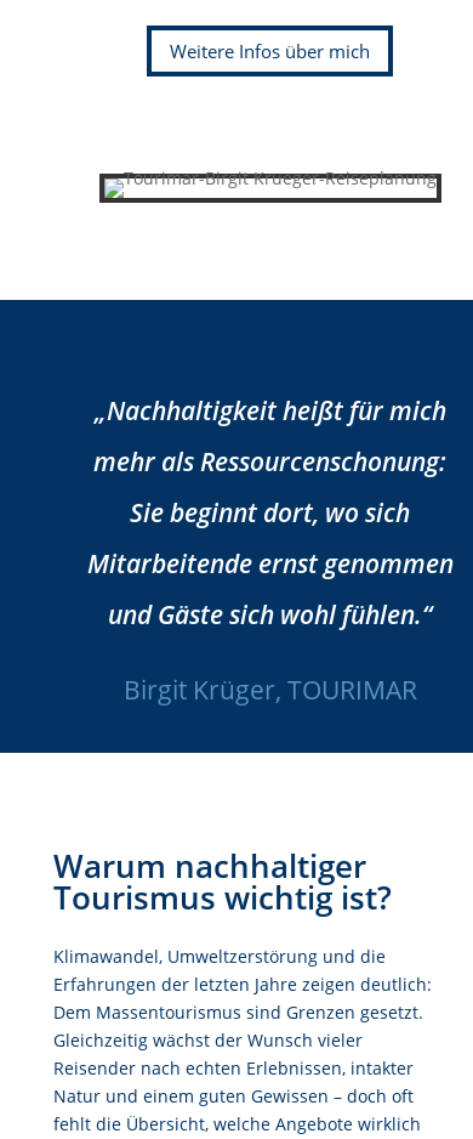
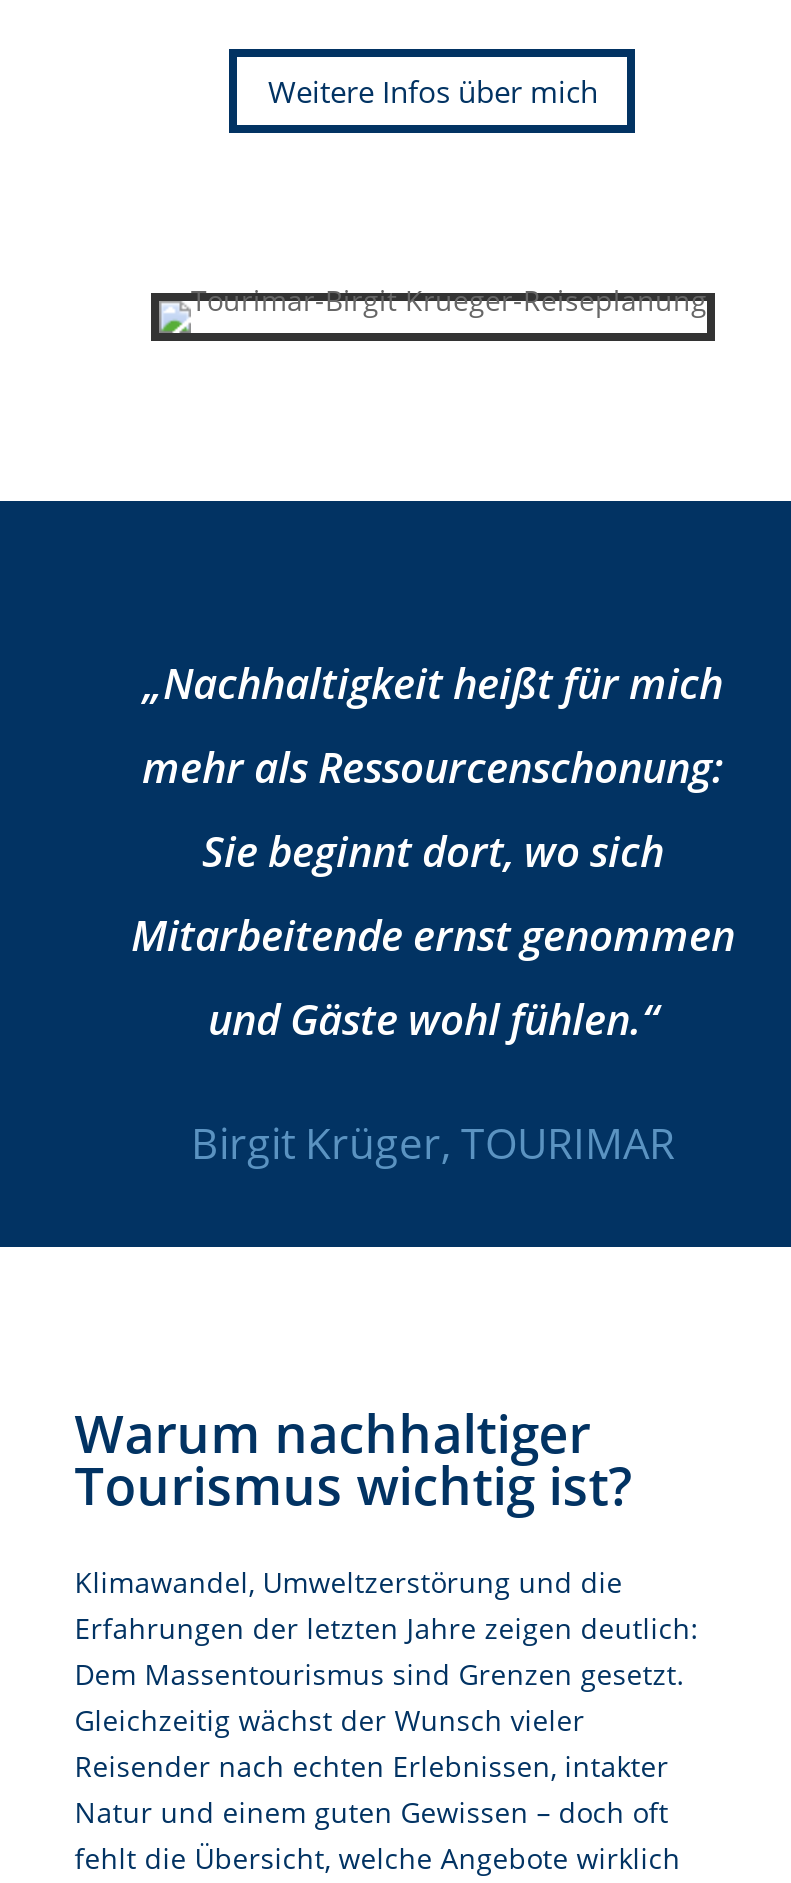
[109,597,432,631] und Gäste sich wohl fühlen.“ -> [208,991,658,1047] und Gäste wohl fühlen.“

